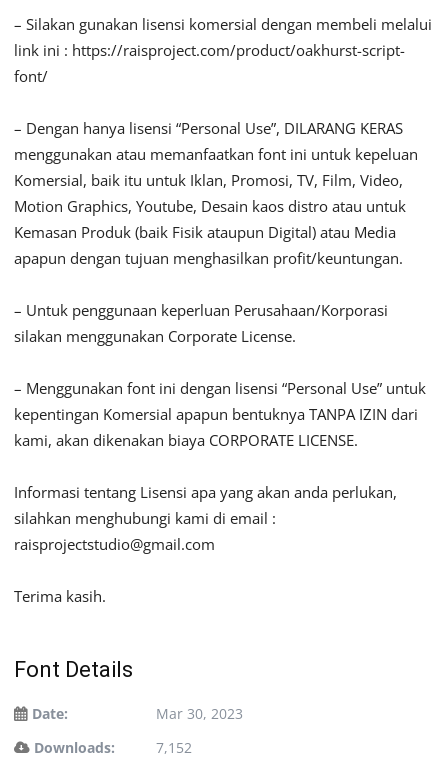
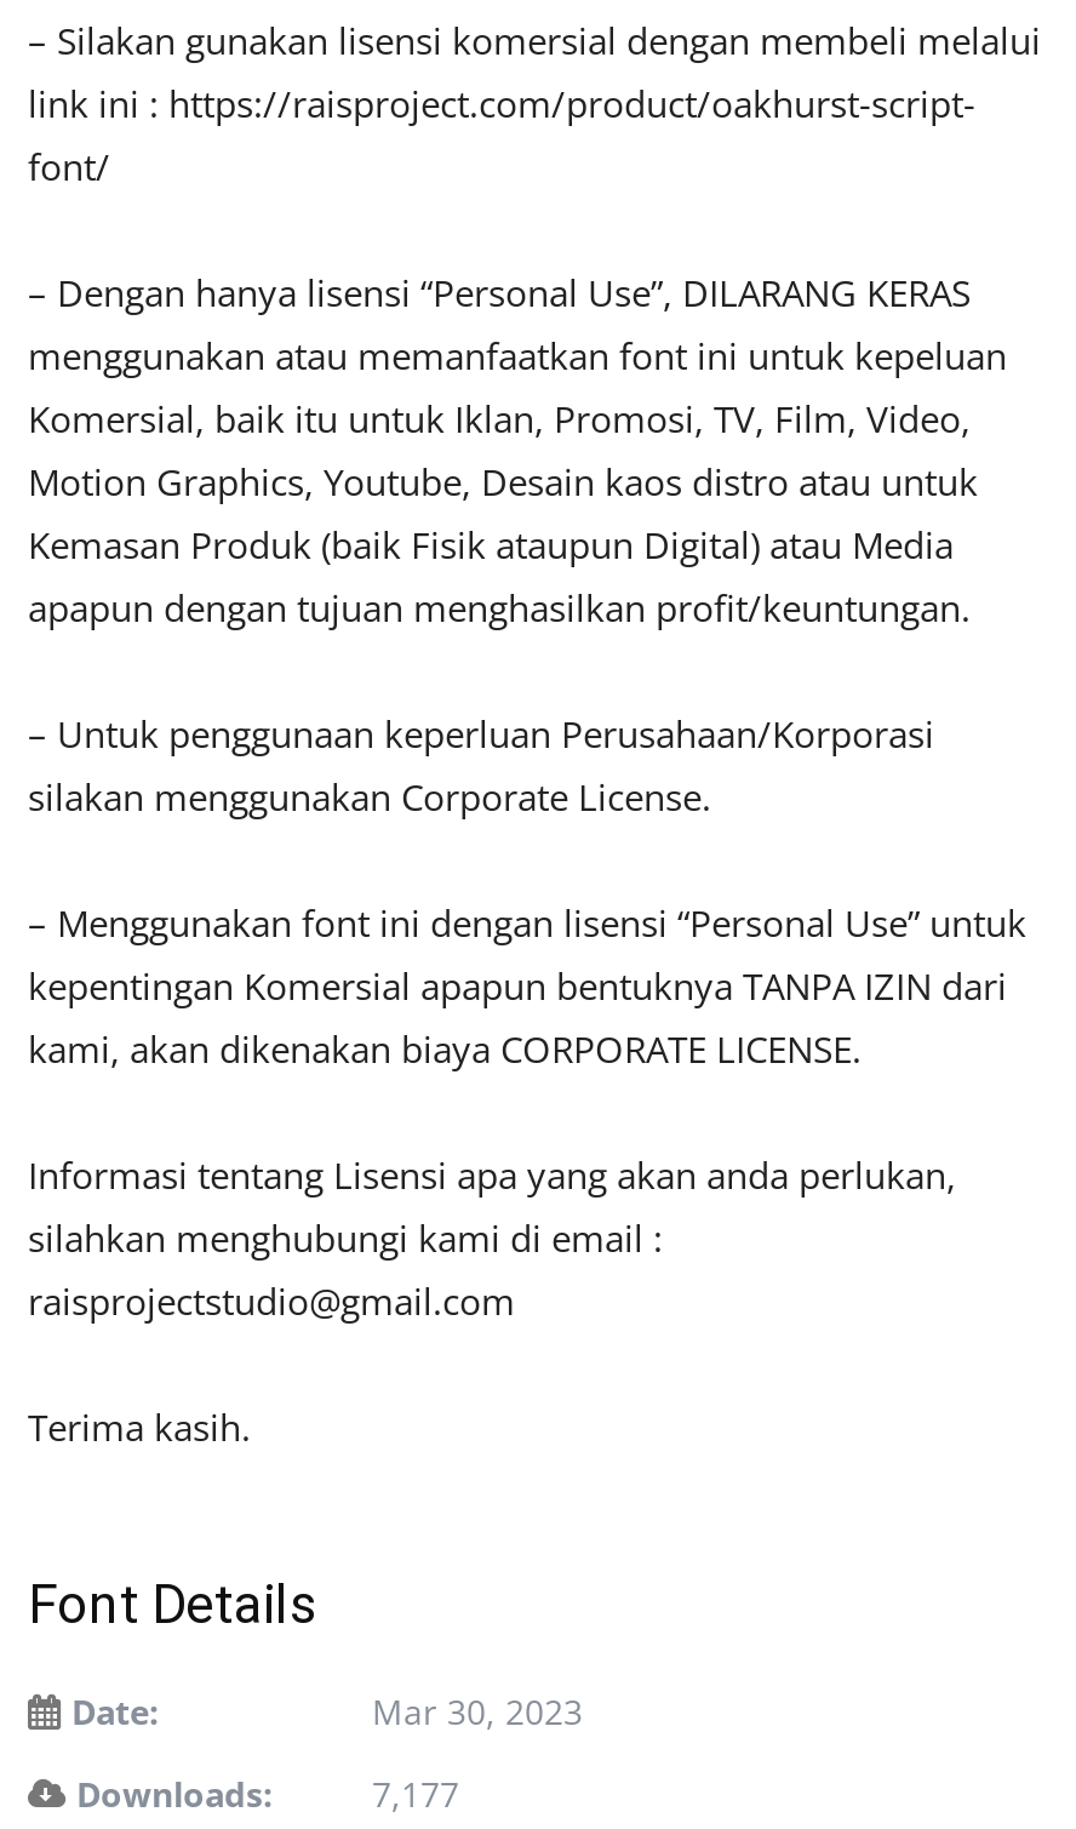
[156,738,192,757] 7,152 -> [372,1772,459,1818] 7,177

